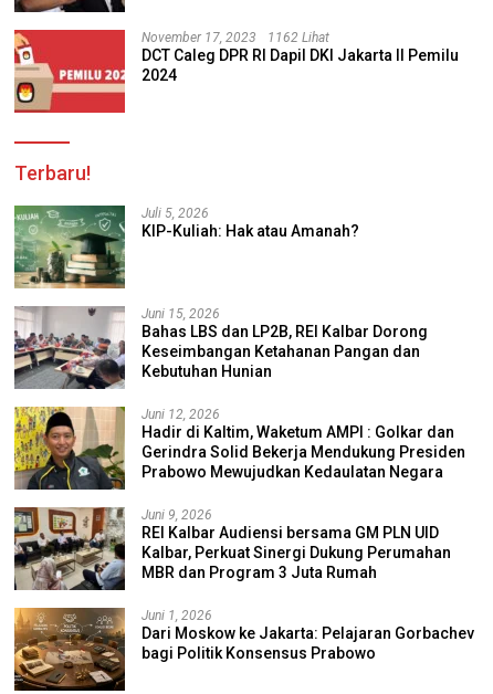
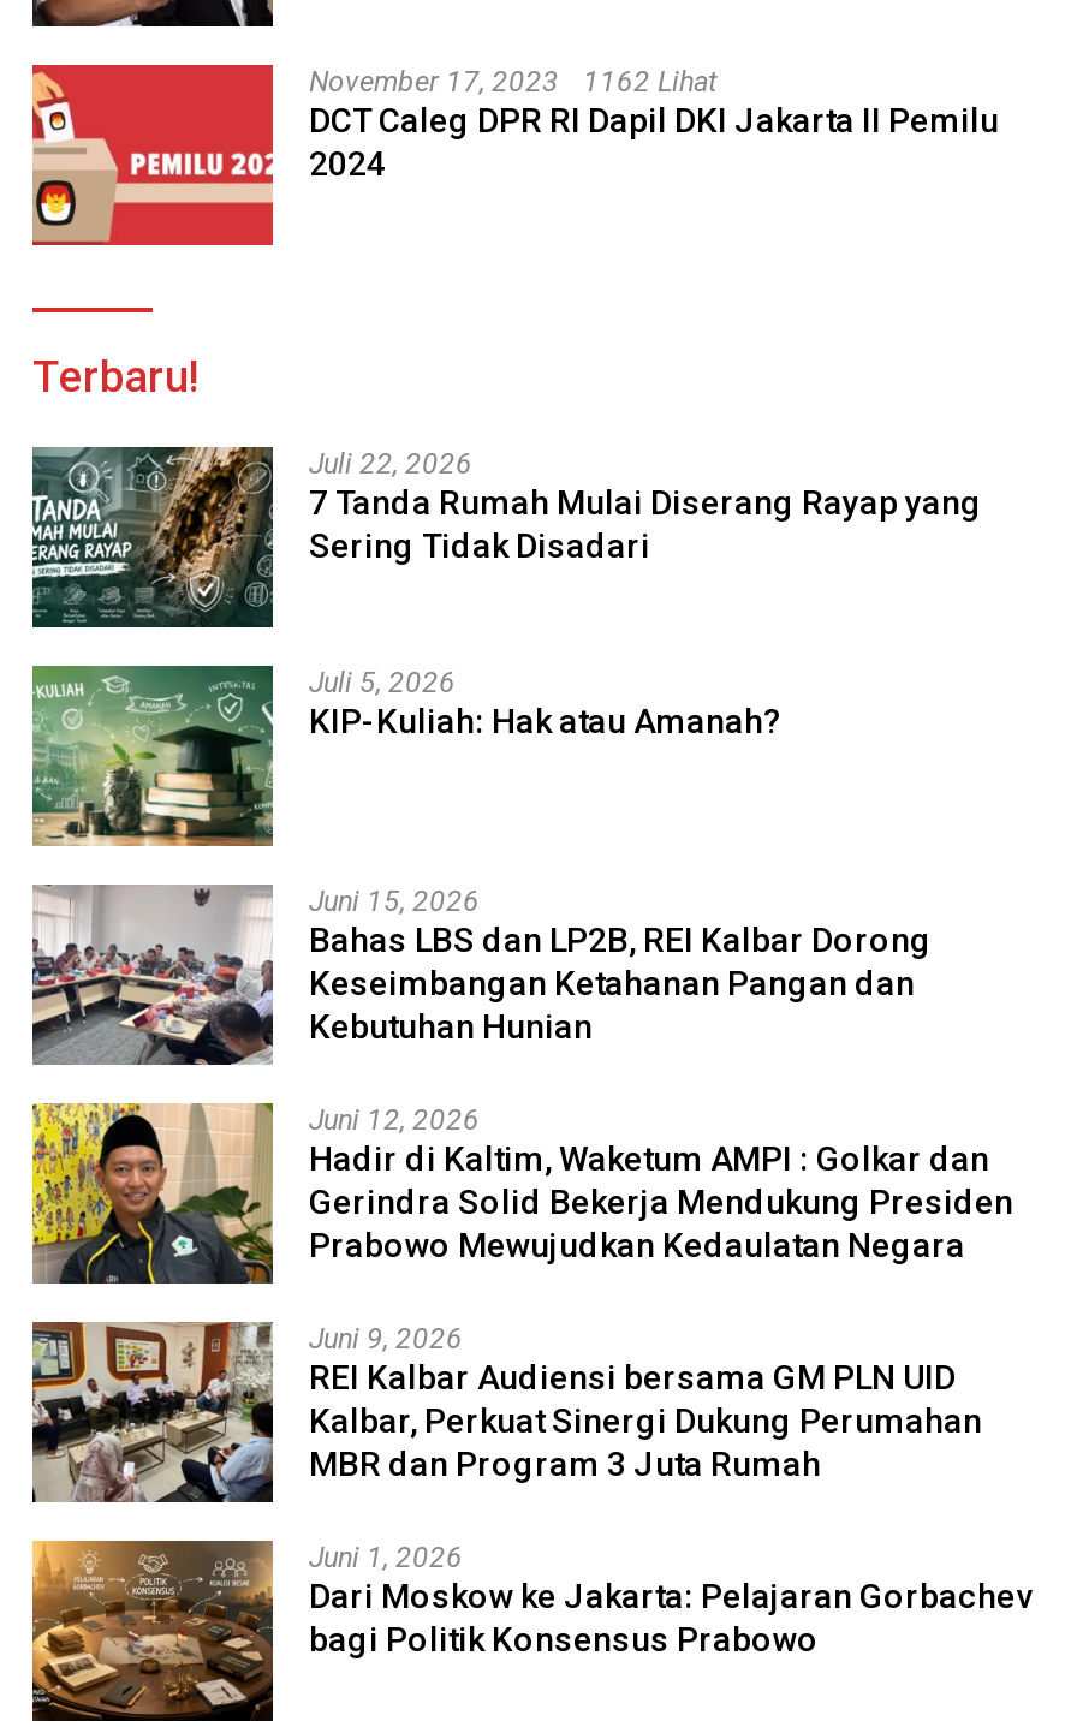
none -> [30,445,982,630] [image] | Juli 22, 2026 | 7 Tanda Rumah Mulai Diserang Rayap yang | Sering Tidak Disadari

